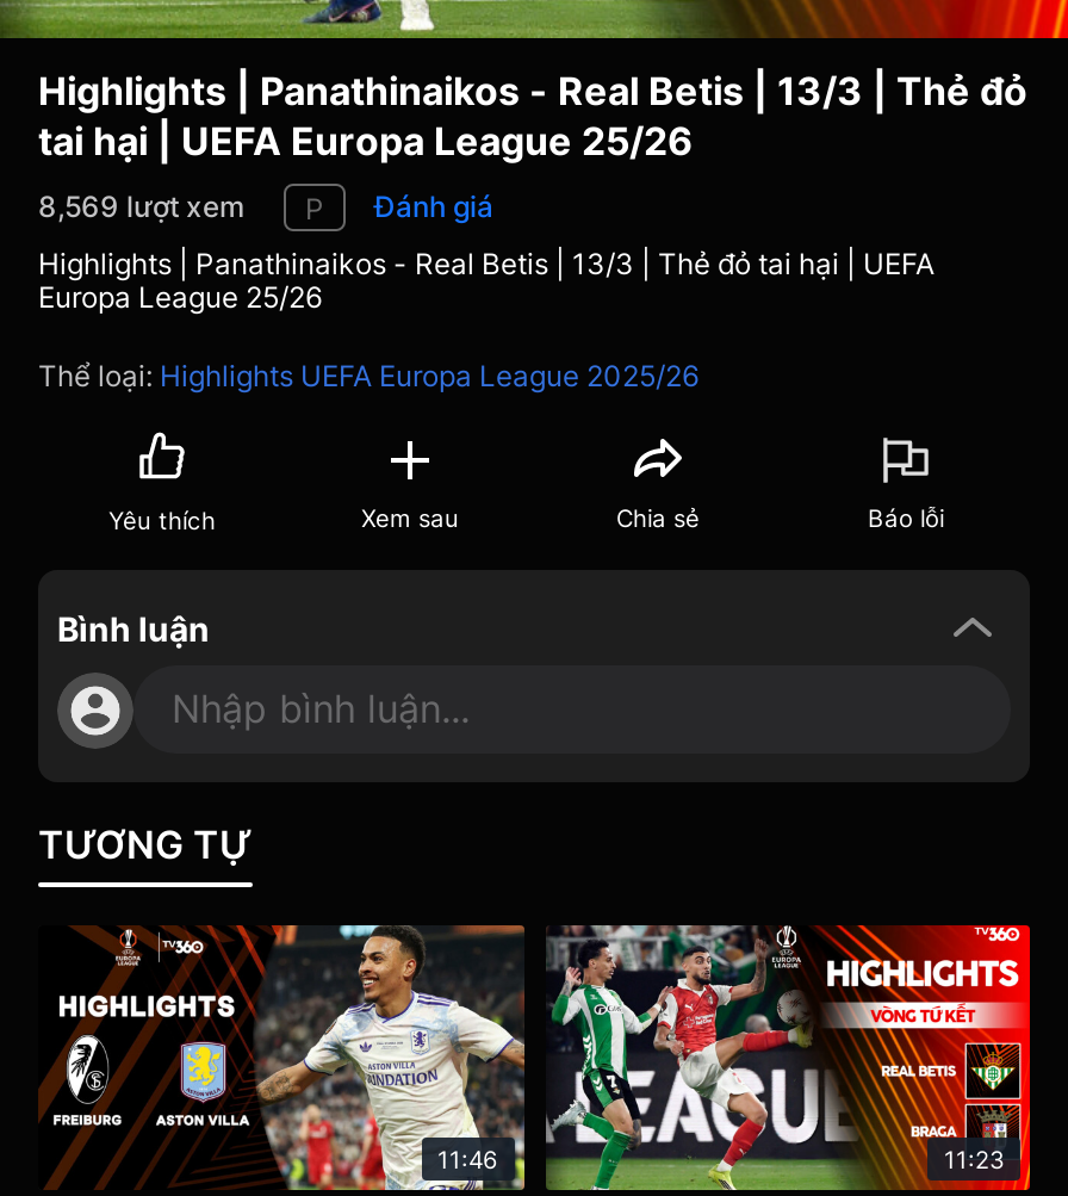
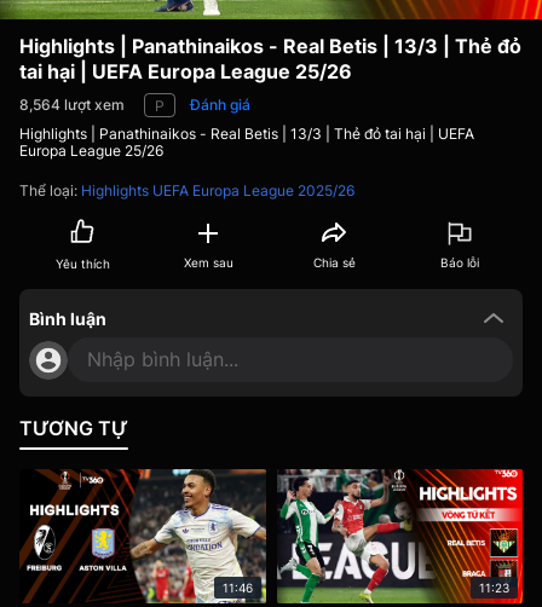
[38,189,493,227] 8,569 lượt xem P Đánh giá -> [19,96,250,115] 8,564 lượt xem P Đánh giá

